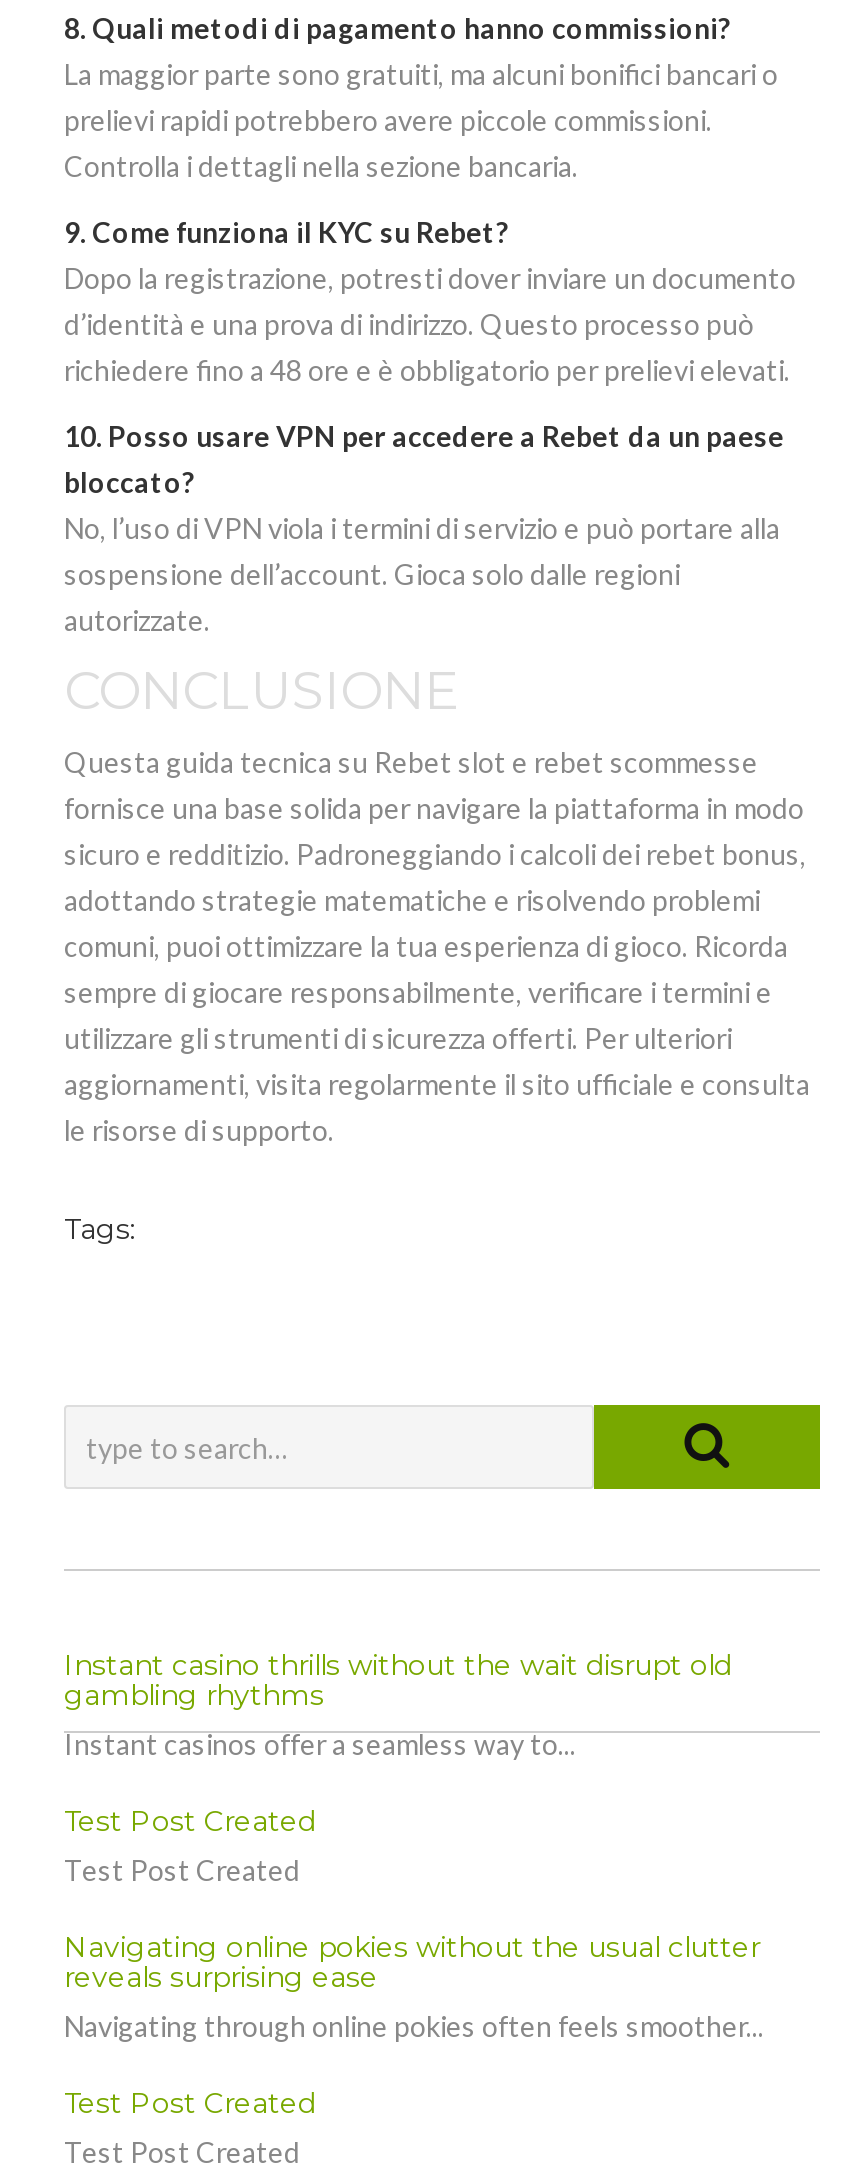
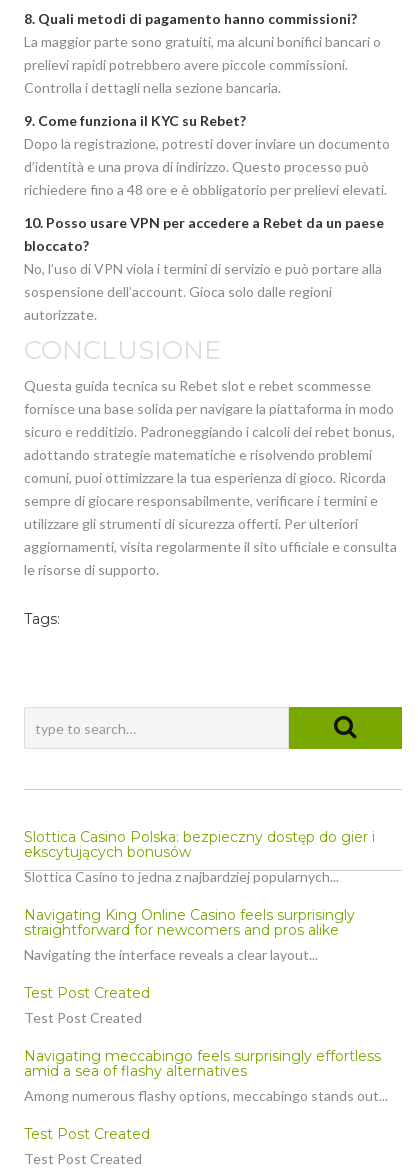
[64,1647,732,1761] Instant casino thrills without the wait disrupt old | gambling rhythms | Instant casinos offer a seamless way to... -> [24,828,375,963] Slottica Casino Polska: bezpieczny dostęp do gier i | ekscytujących bonusów | Slottica Casino to jedna z najbardziej popularnych... | Navigating King Online Casino feels surprisingly | straightforward for newcomers and pros alike | Navigating the interface reveals a clear layout...
[64,1929,764,2043] Navigating online pokies without the usual clutter | reveals surprising ease | Navigating through online pokies often feels smoother... -> [24,1047,388,1104] Navigating meccabingo feels surprisingly effortless | amid a sea of flashy alternatives | Among numerous flashy options, meccabingo stands out...

